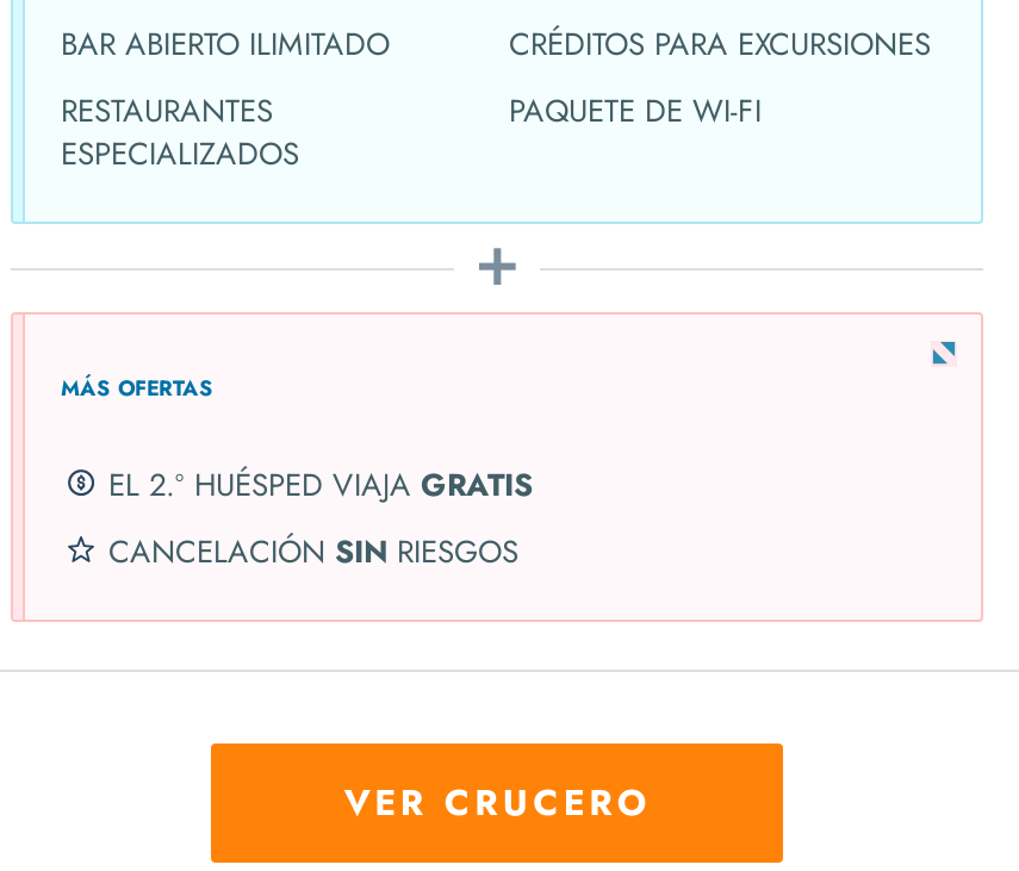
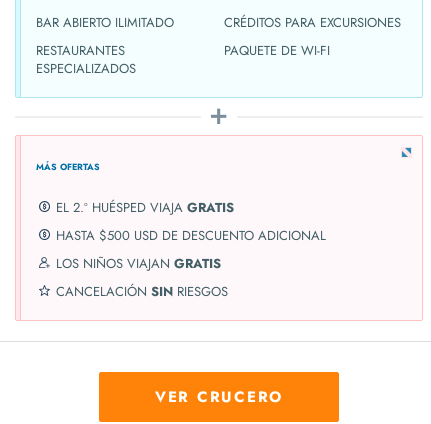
none -> [56,226,326,273] HASTA $500 USD DE DESCUENTO ADICIONAL | LOS NIÑOS VIAJAN GRATIS

